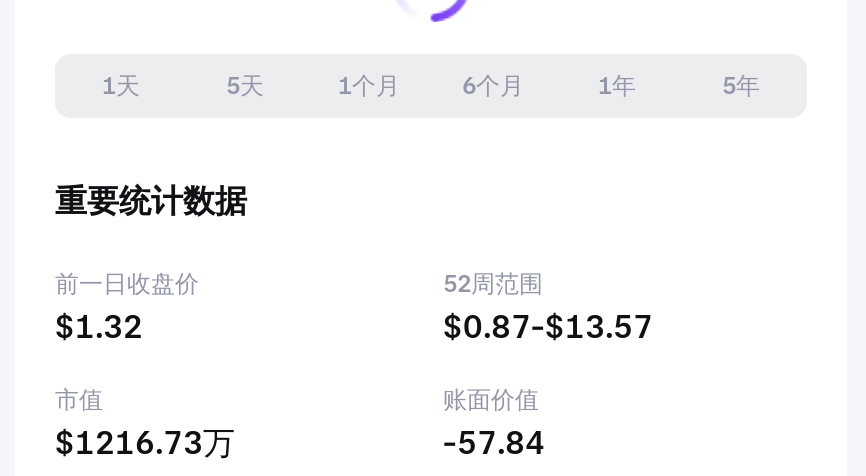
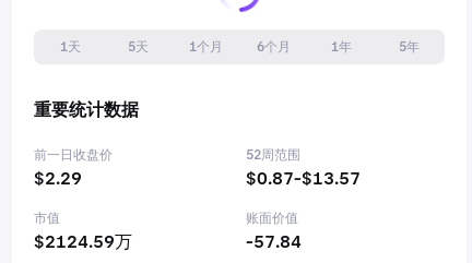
[55,306,143,348] $1.32 -> [34,167,82,190] $2.29
[55,422,235,464] $1216.73万 -> [34,230,132,253] $2124.59万

